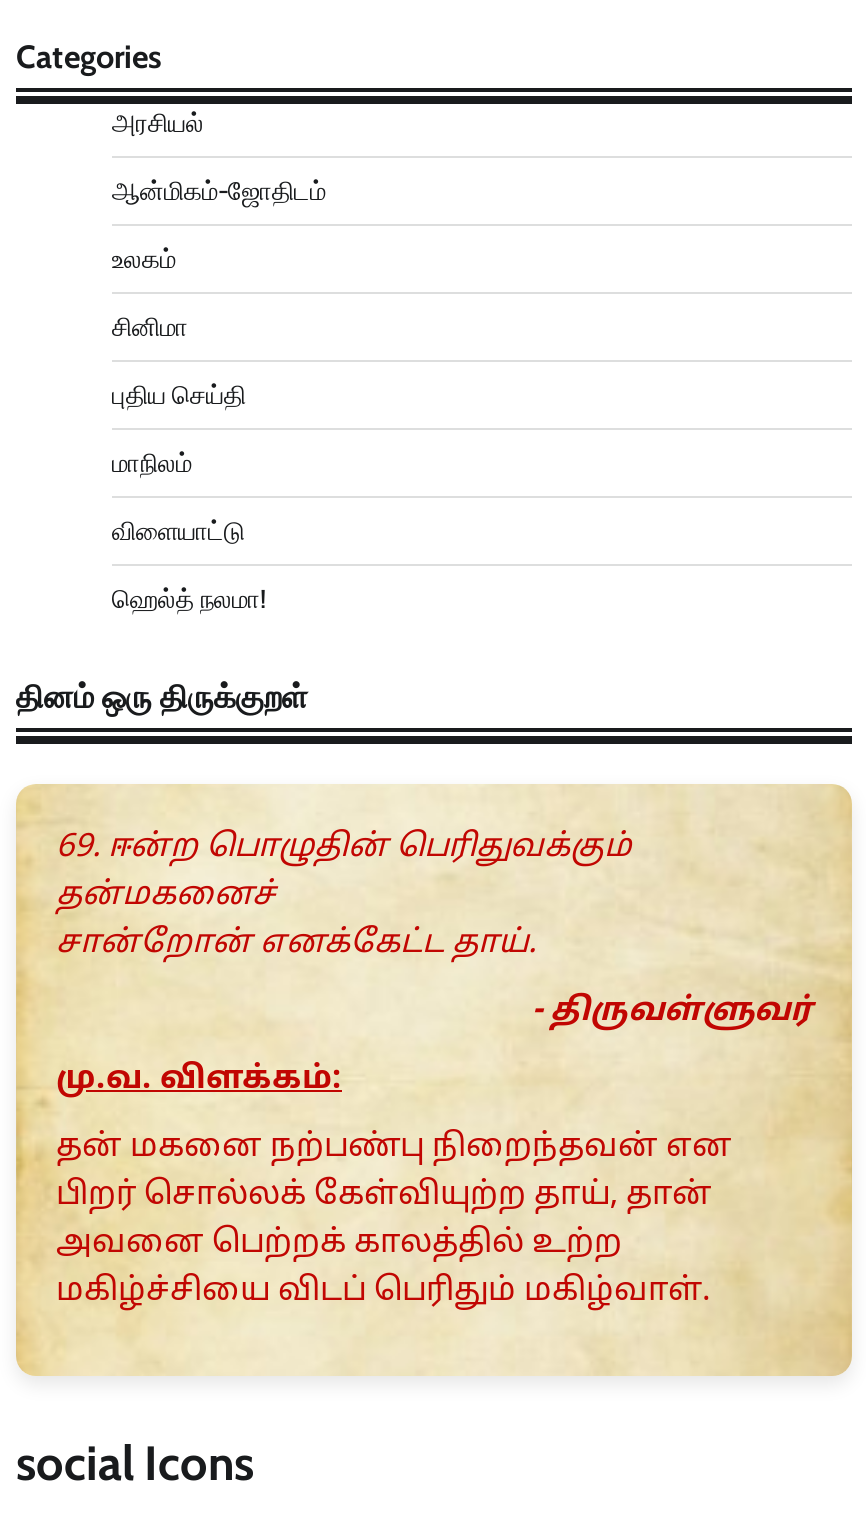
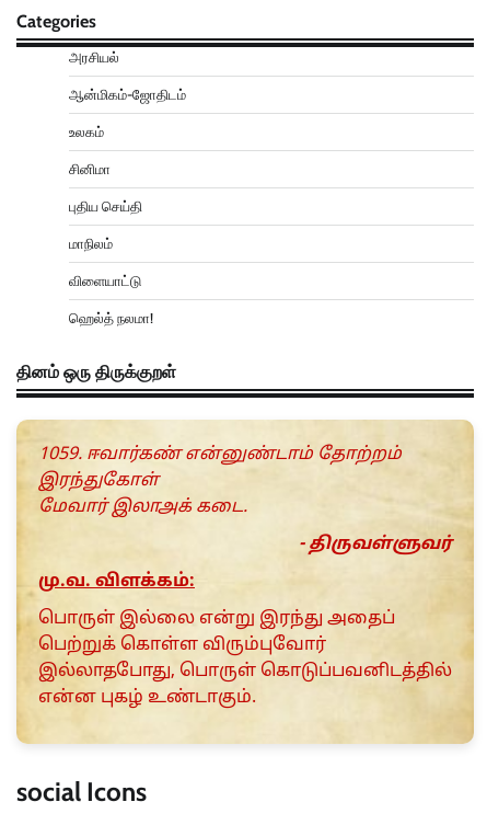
[56,829,632,965] 69. ஈன்ற பொழுதின் பெரிதுவக்கும் | தன்மகனைச் | சான்றோன் எனக்கேட்ட தாய். -> [38,443,402,518] 1059. ஈவார்கண் என்னுண்டாம் தோற்றம் | இரந்துகோள் | மேவார் இலாஅக் கடை.
[56,1129,732,1313] தன் மகனை நற்பண்பு நிறைந்தவன் என | பிறர் சொல்லக் கேள்வியுற்ற தாய், தான் | அவனை பெற்றக் காலத்தில் உற்ற | மகிழ்ச்சியை விடப் பெரிதும் மகிழ்வாள். -> [38,608,452,708] பொருள் இல்லை என்று இரந்து அதைப் | பெற்றுக் கொள்ள விரும்புவோர் | இல்லாதபோது, பொருள் கொடுப்பவனிடத்தில் | என்ன புகழ் உண்டாகும்.

